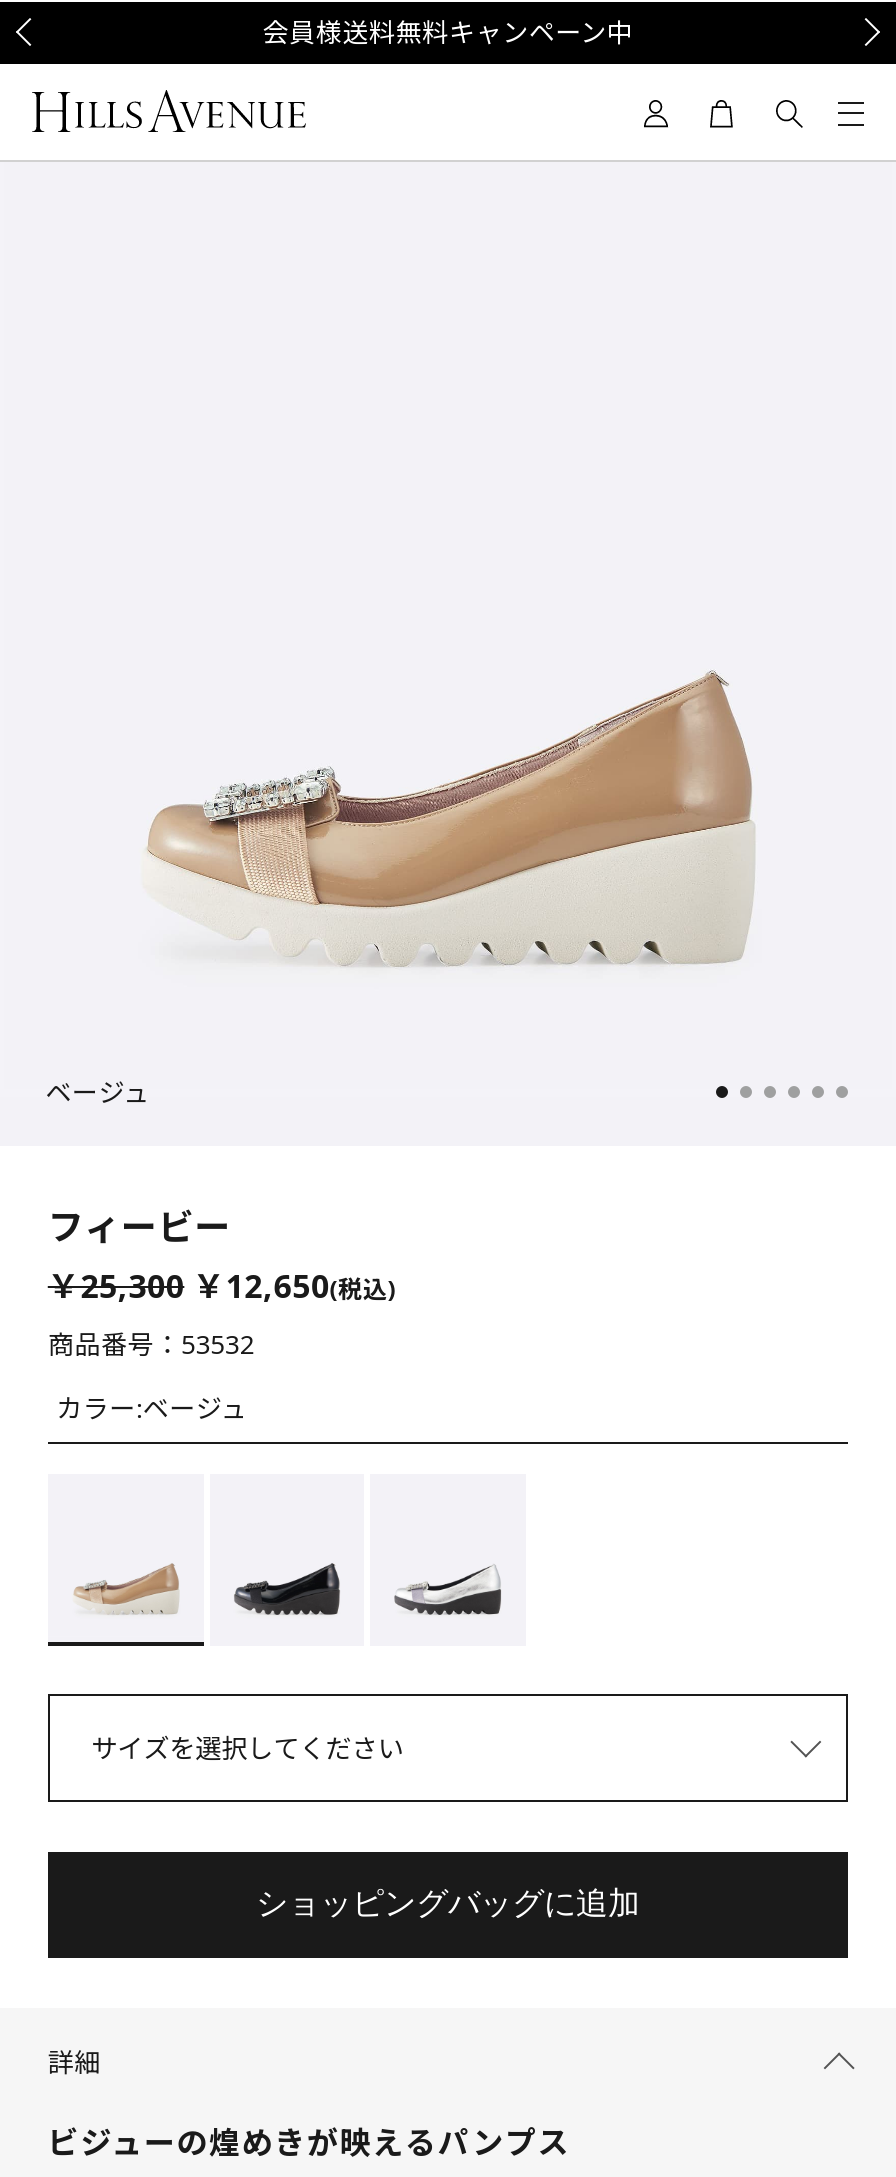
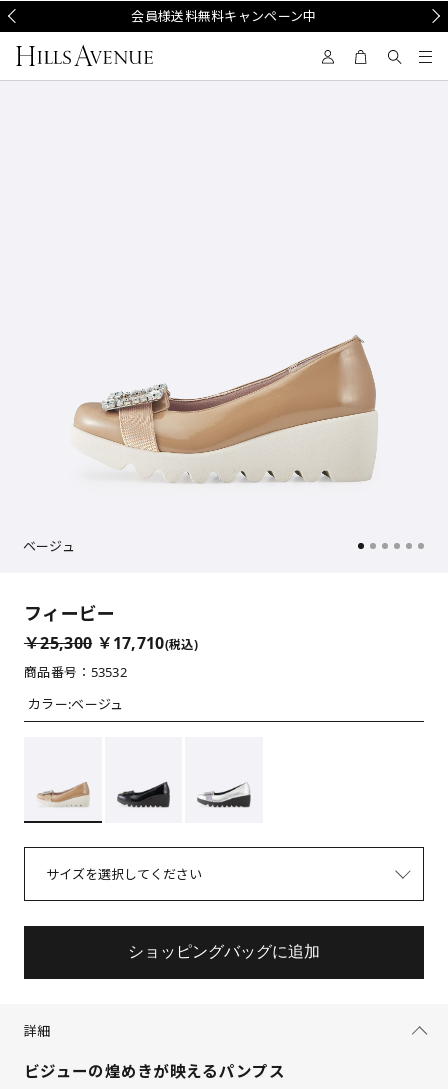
[48,1264,396,1308] ￥25,300 ￥12,650(税込) -> [24,632,198,654] ￥25,300 ￥17,710(税込)

